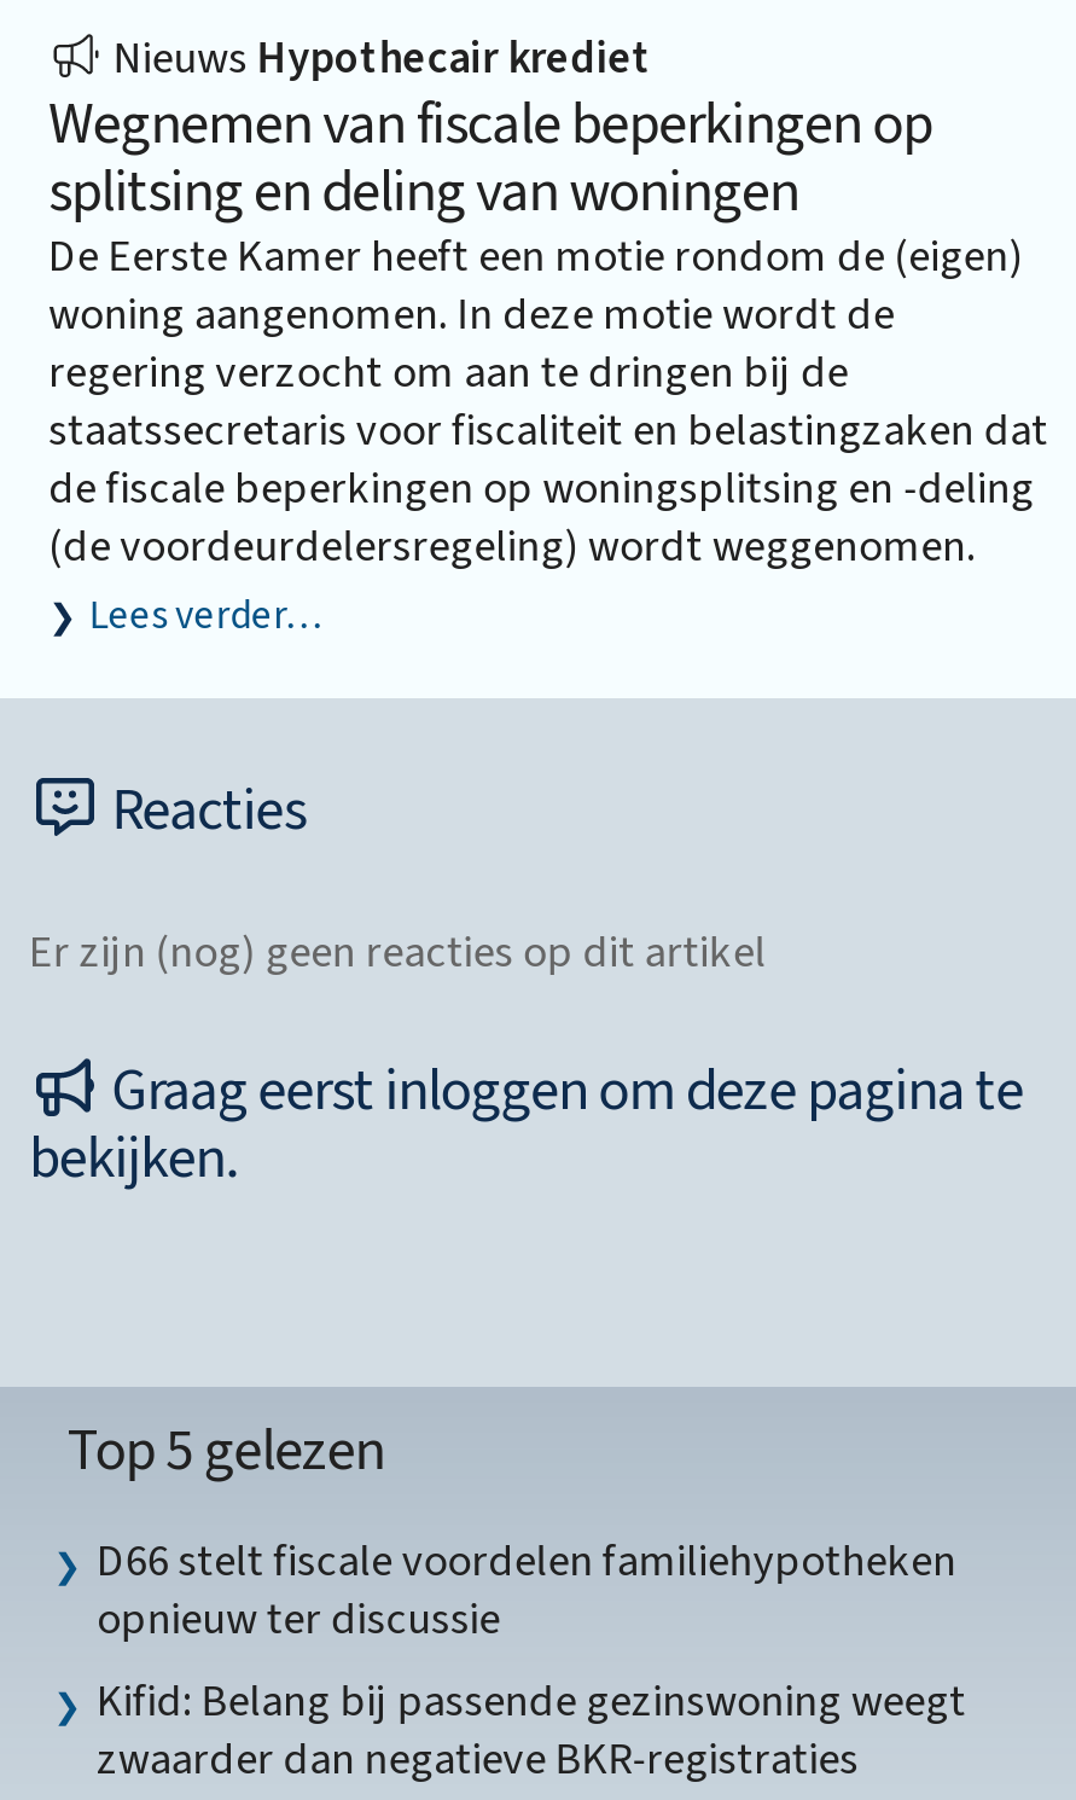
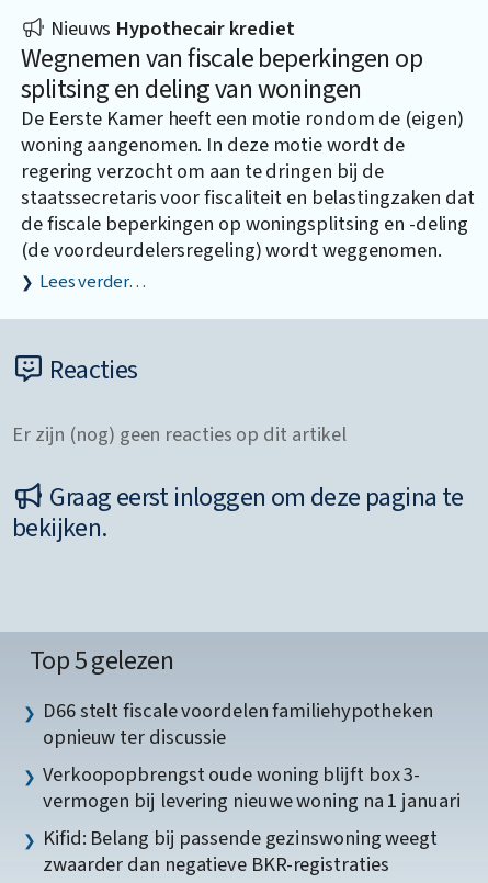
none -> [43,760,460,815] Verkoopopbrengst oude woning blijft box 3- | vermogen bij levering nieuwe woning na 1 januari

